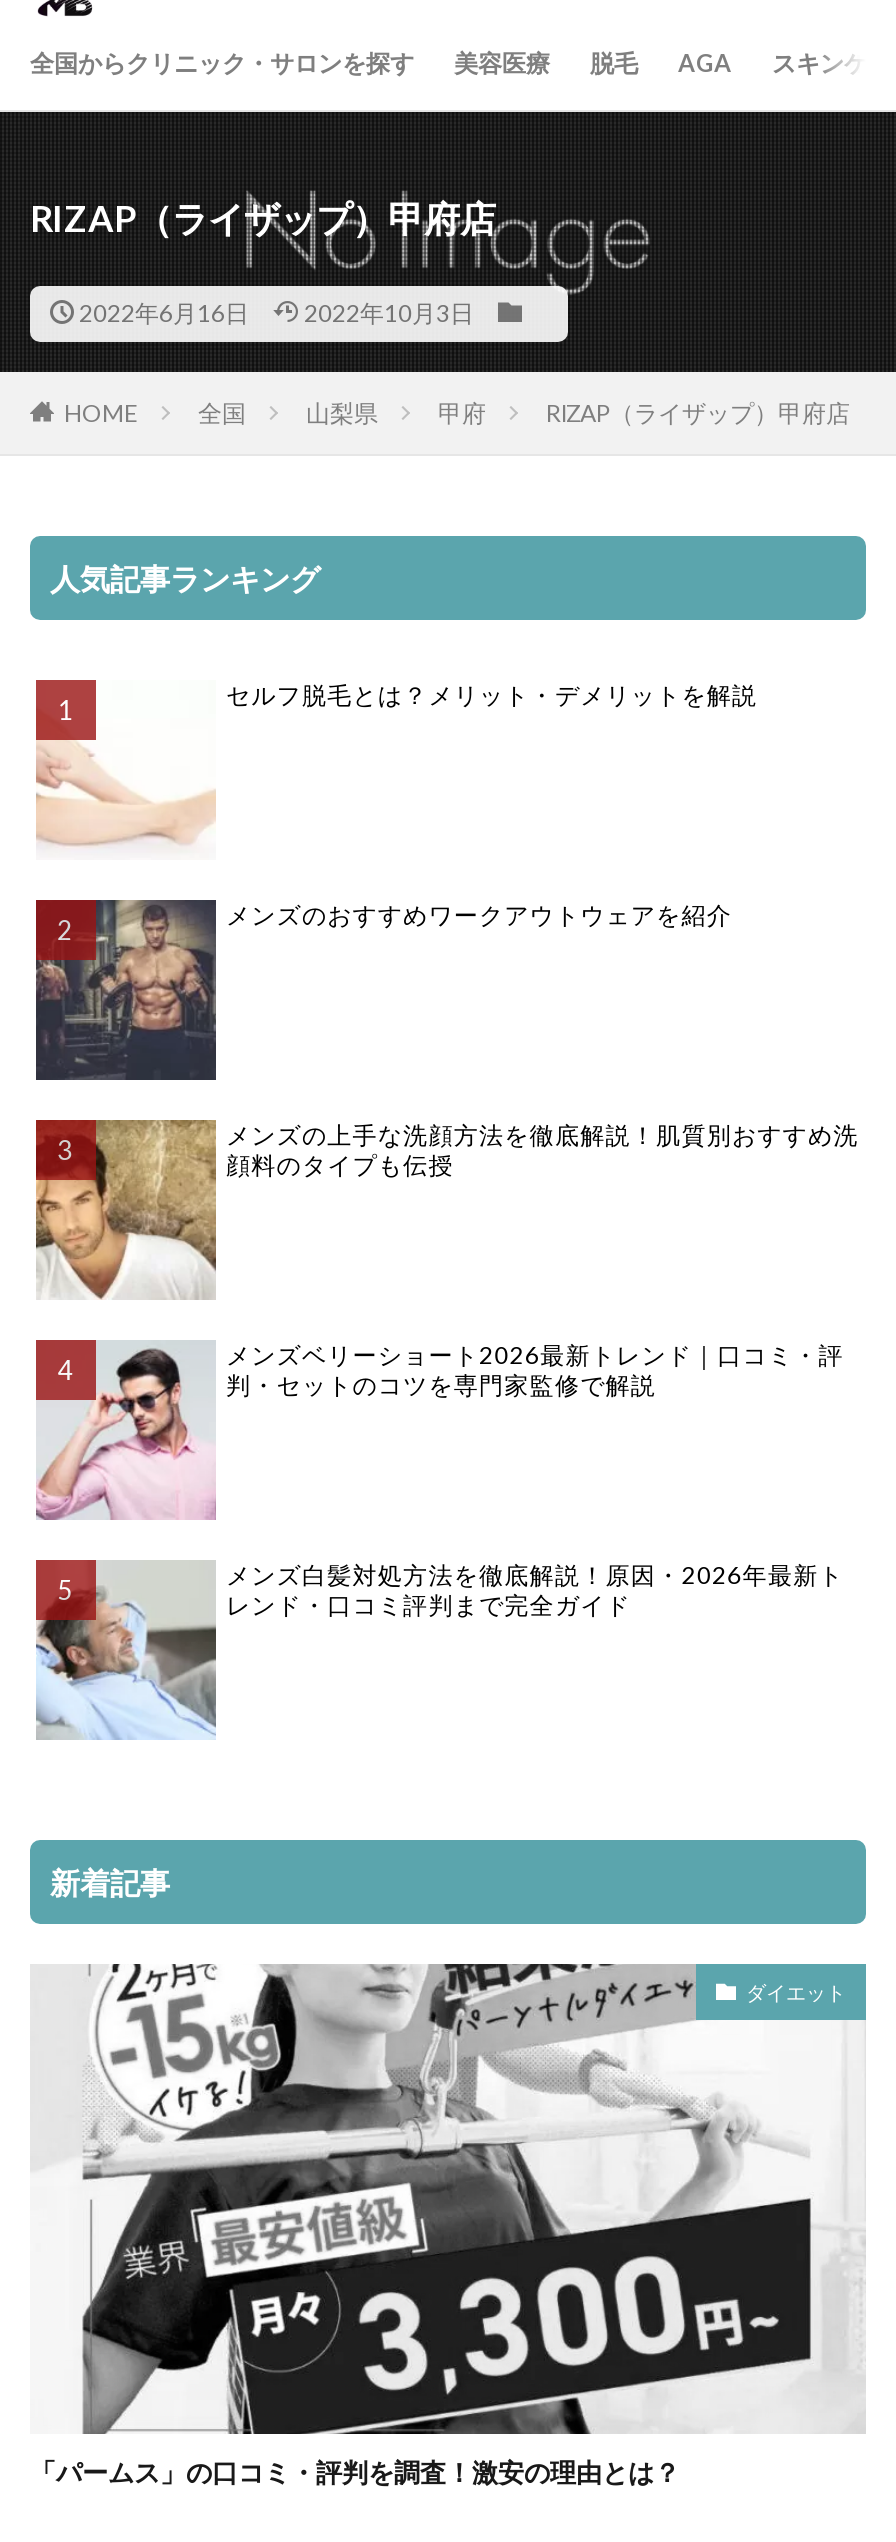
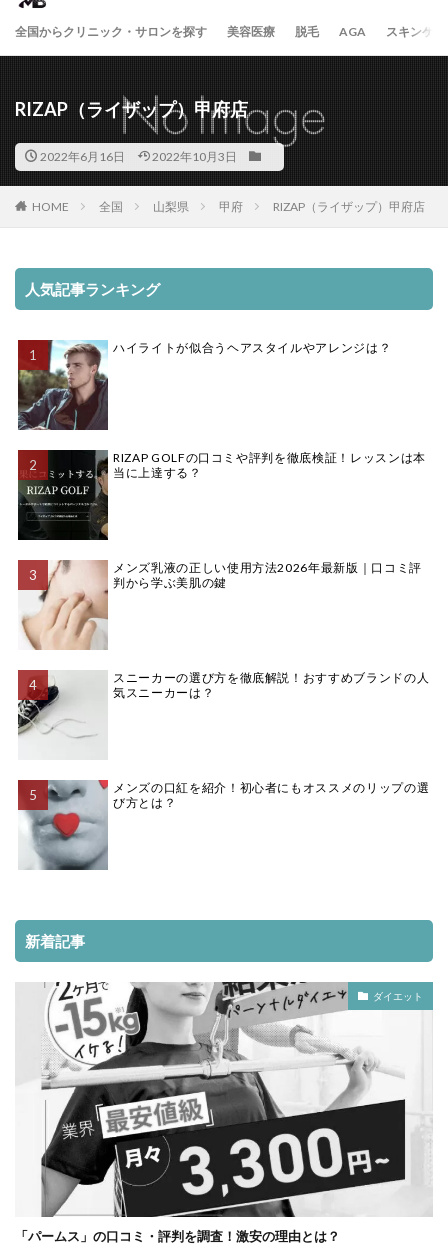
[36,680,757,860] [image] | セルフ脱毛とは？メリット・デメリットを解説 -> [17,339,391,431] [image] | ハイライトが似合うヘアスタイルやアレンジは？
[36,898,732,1080] [image] | メンズのおすすめワークアウトウェアを紹介 -> [18,449,426,540] [image] | RIZAP GOLFの口コミや評判を徹底検証！レッスンは本 | 当に上達する？
[34,1118,858,1298] [image] | メンズの上手な洗顔方法を徹底解説！肌質別おすすめ洗 | 顔料のタイプも伝授 -> [18,560,422,650] [image] | メンズ乳液の正しい使用方法2026年最新版｜口コミ評 | 判から学ぶ美肌の鍵
[34,1340,844,1522] [image] | メンズベリーショート2026最新トレンド｜口コミ・評 | 判・セットのコツを専門家監修で解説 -> [17,670,429,760] [image] | スニーカーの選び方を徹底解説！おすすめブランドの人 | 気スニーカーは？
[34,1560,844,1740] [image] | メンズ白髪対処方法を徹底解説！原因・2026年最新ト | レンド・口コミ評判まで完全ガイド -> [19,780,429,871] [image] | メンズの口紅を紹介！初心者にもオススメのリップの選 | び方とは？

